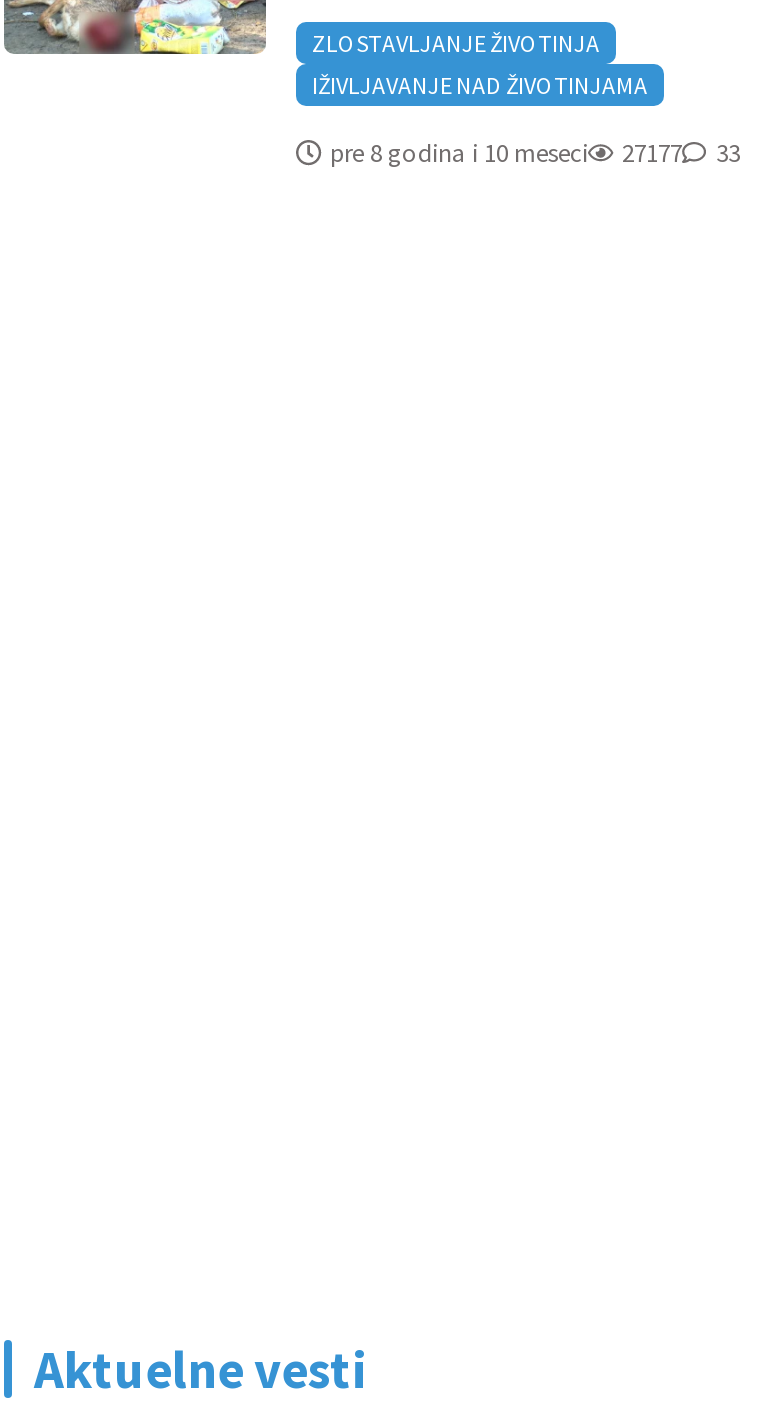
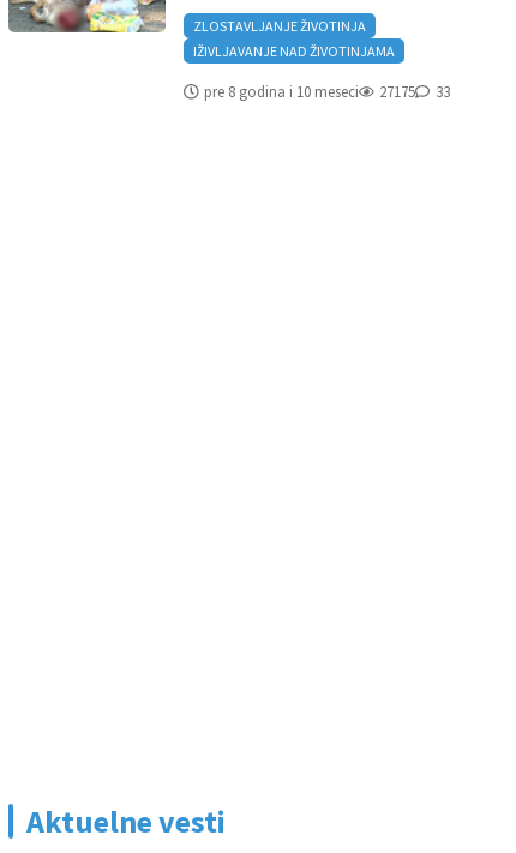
[330,135,740,169] pre 8 godina i 10 meseci 27177 33 -> [204,81,450,101] pre 8 godina i 10 meseci 27175 33

